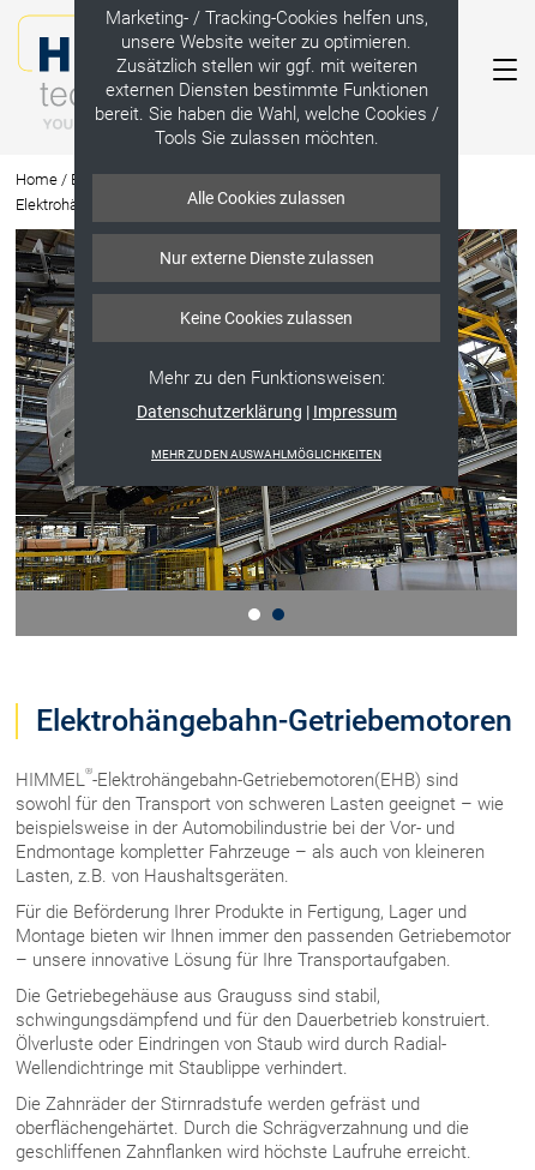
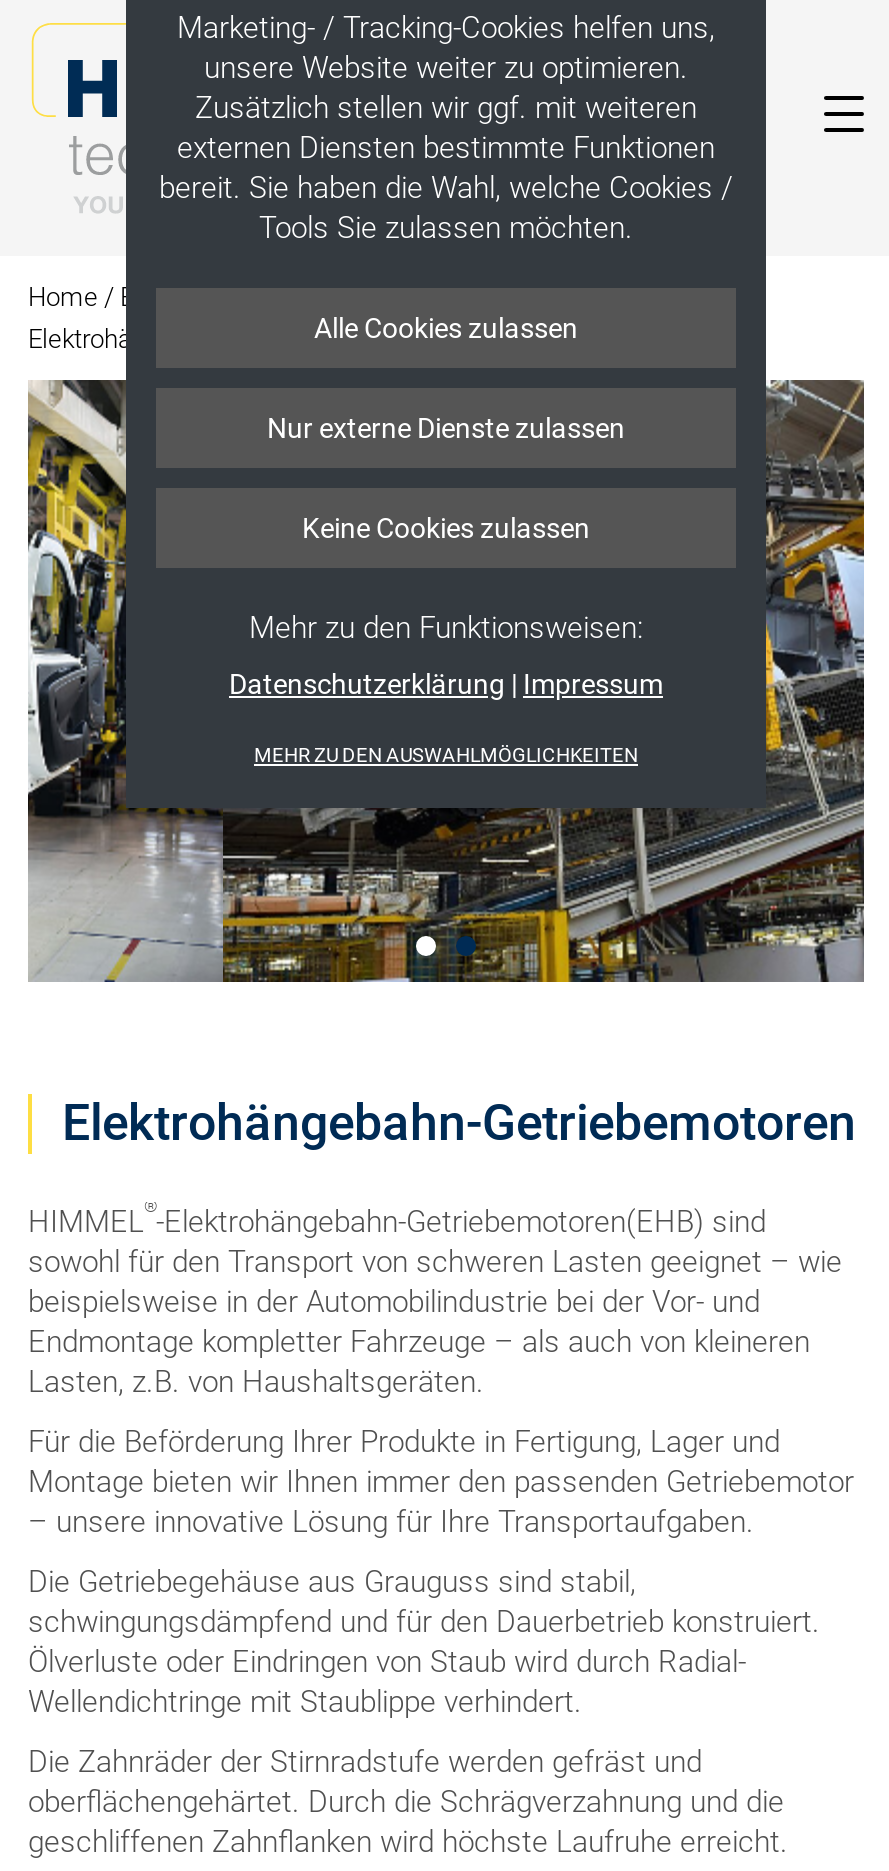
[14,228,518,637] [image] -> [26,380,866,984] [image]

